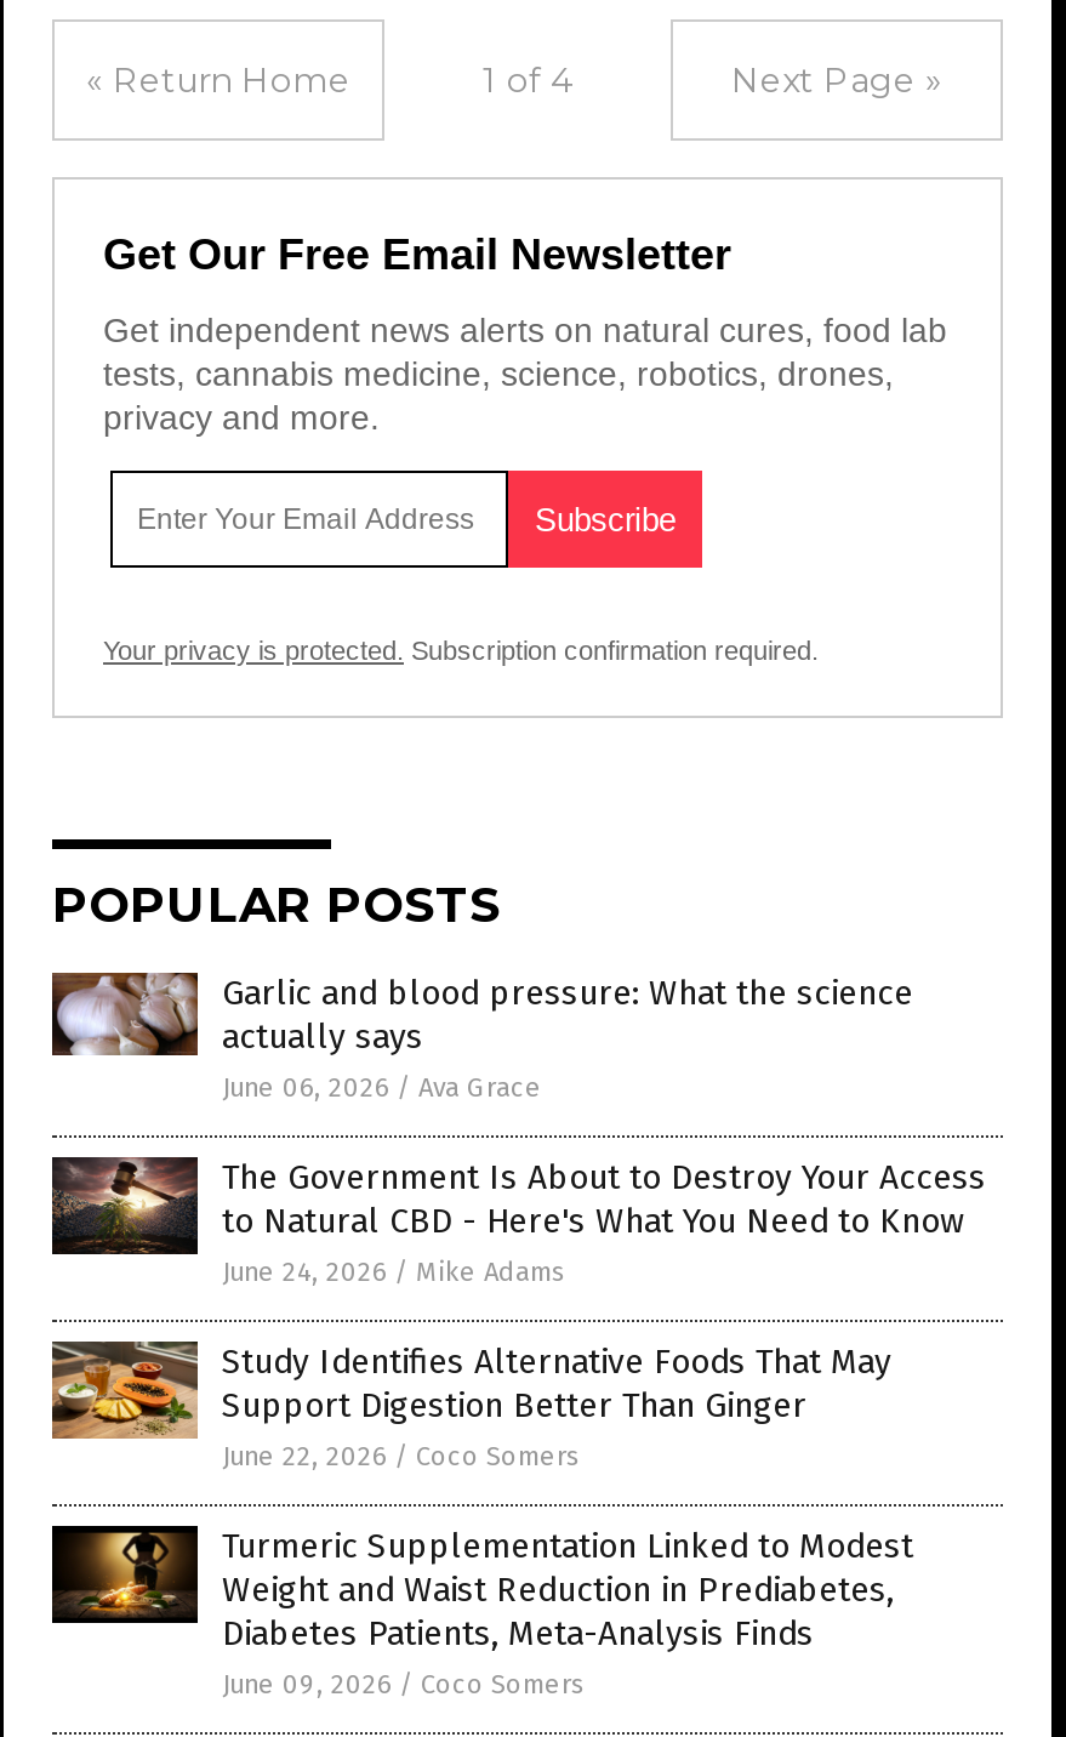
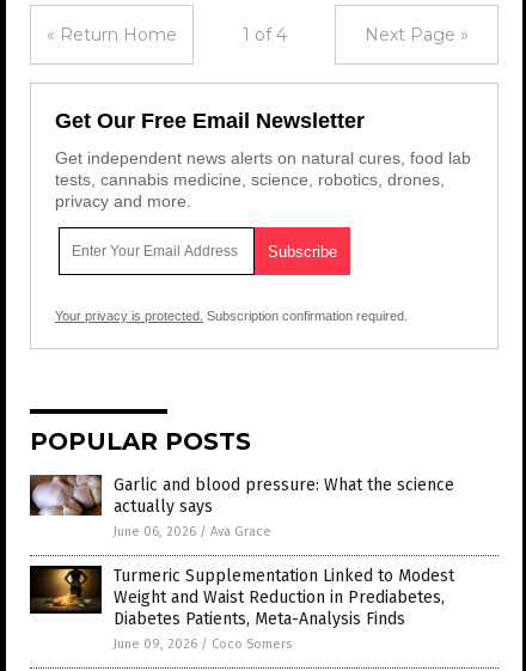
[52,1155,986,1473] [image] | The Government Is About to Destroy Your Access | to Natural CBD - Here's What You Need to Know | June 24, 2026 / Mike Adams | Study Identifies Alternative Foods That May | Support Digestion Better Than Ginger | June 22, 2026 / Coco Somers -> none
[50,1342,188,1441] [image] -> none

